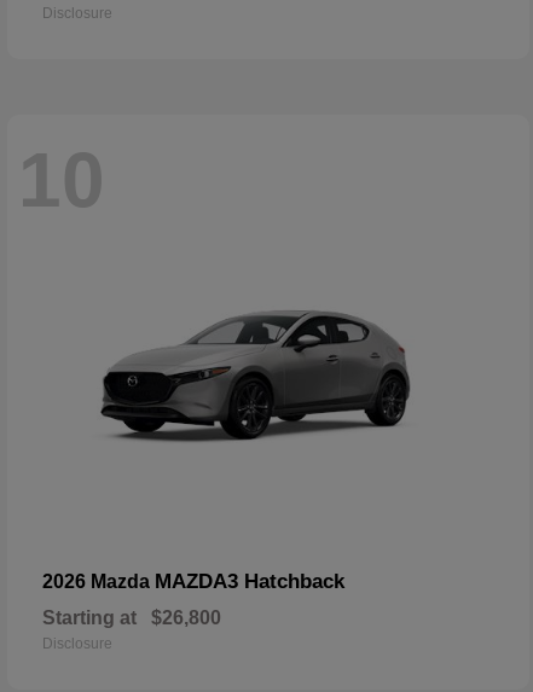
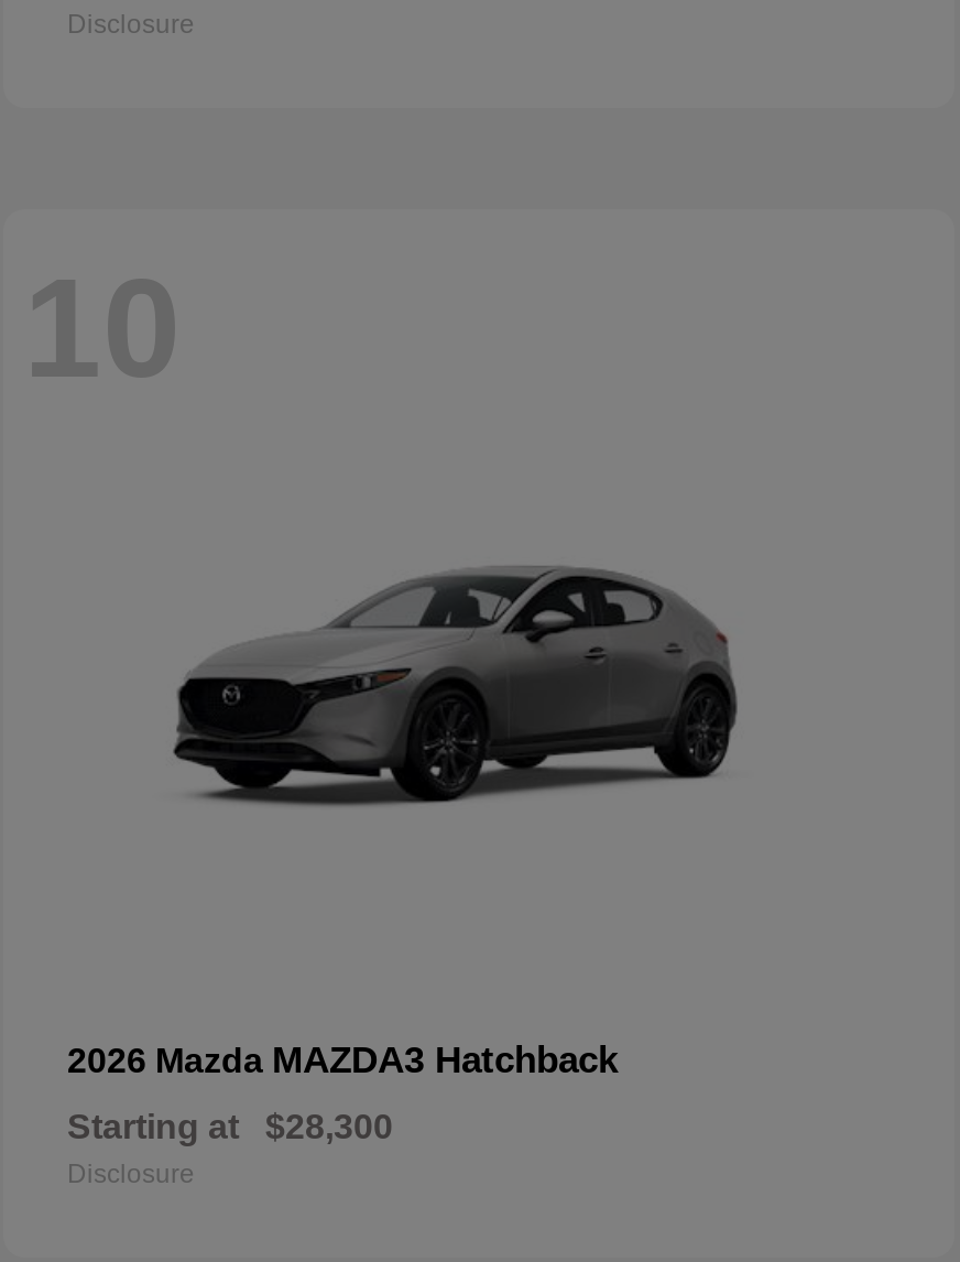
[42,607,221,628] Starting at $26,800 -> [67,1107,393,1144] Starting at $28,300

